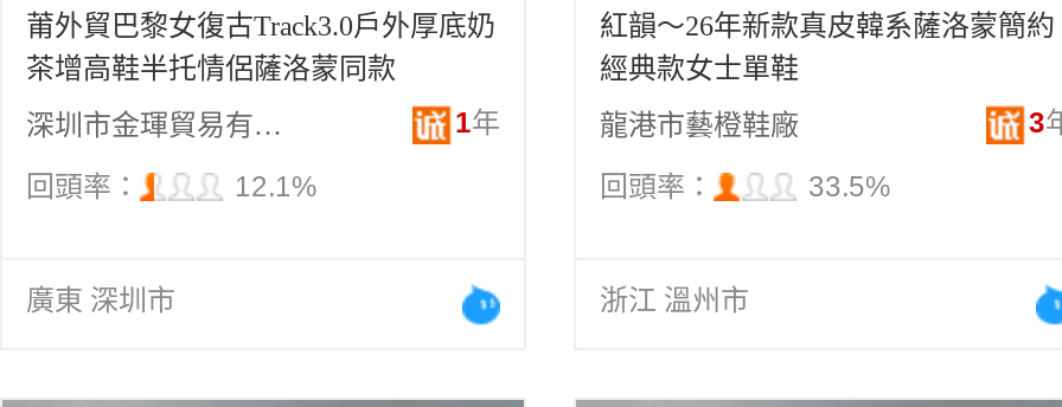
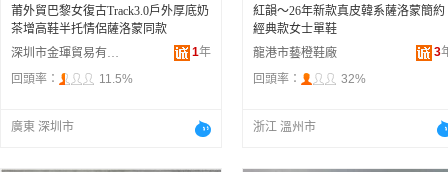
[235,170,318,204] 12.1% -> [99,72,133,86] 11.5%
[808,170,891,204] 33.5% -> [341,72,366,86] 32%

